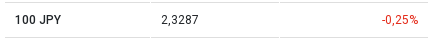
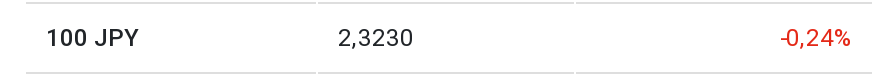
[161,13,199,27] 2,3287 -> [338,24,414,52] 2,3230
[382,13,418,27] -0,25% -> [780,24,852,52] -0,24%

